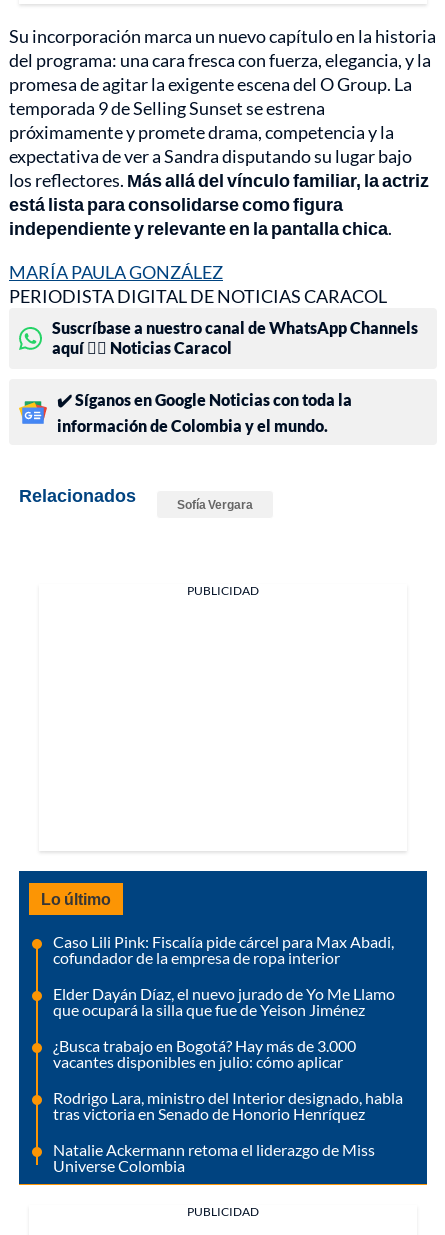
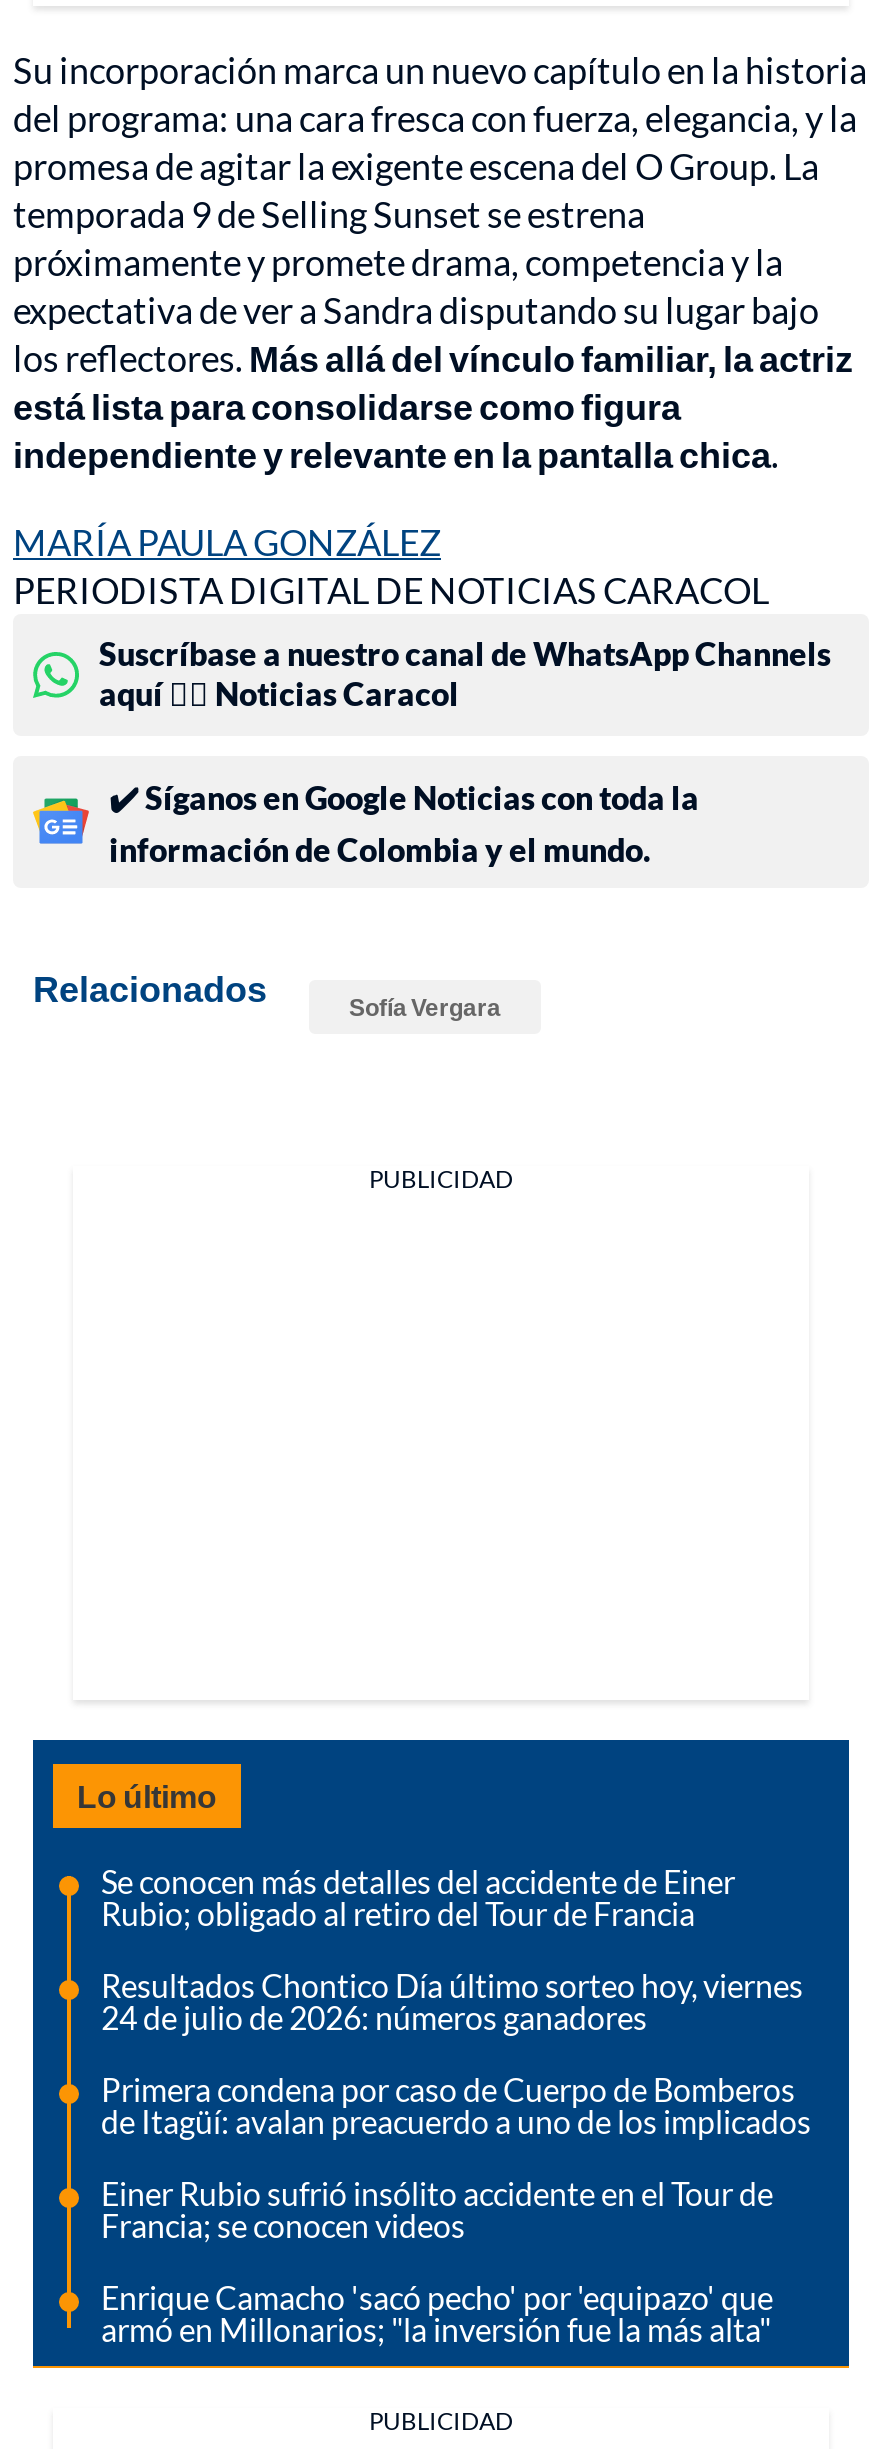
[53,932,394,967] Caso Lili Pink: Fiscalía pide cárcel para Max Abadi, | cofundador de la empresa de ropa interior -> [101,1862,735,1932] Se conocen más detalles del accidente de Einer | Rubio; obligado al retiro del Tour de Francia
[53,984,395,1019] Elder Dayán Díaz, el nuevo jurado de Yo Me Llamo | que ocupará la silla que fue de Yeison Jiménez -> [101,1966,803,2036] Resultados Chontico Día último sorteo hoy, viernes | 24 de julio de 2026: números ganadores
[53,1036,356,1071] ¿Busca trabajo en Bogotá? Hay más de 3.000 | vacantes disponibles en julio: cómo aplicar -> [101,2070,811,2140] Primera condena por caso de Cuerpo de Bomberos | de Itagüí: avalan preacuerdo a uno de los implicados
[53,1088,403,1123] Rodrigo Lara, ministro del Interior designado, habla | tras victoria en Senado de Honorio Henríquez -> [101,2174,773,2244] Einer Rubio sufrió insólito accidente en el Tour de | Francia; se conocen videos
[53,1140,375,1175] Natalie Ackermann retoma el liderazgo de Miss | Universe Colombia -> [101,2278,773,2348] Enrique Camacho 'sacó pecho' por 'equipazo' que | armó en Millonarios; "la inversión fue la más alta"

